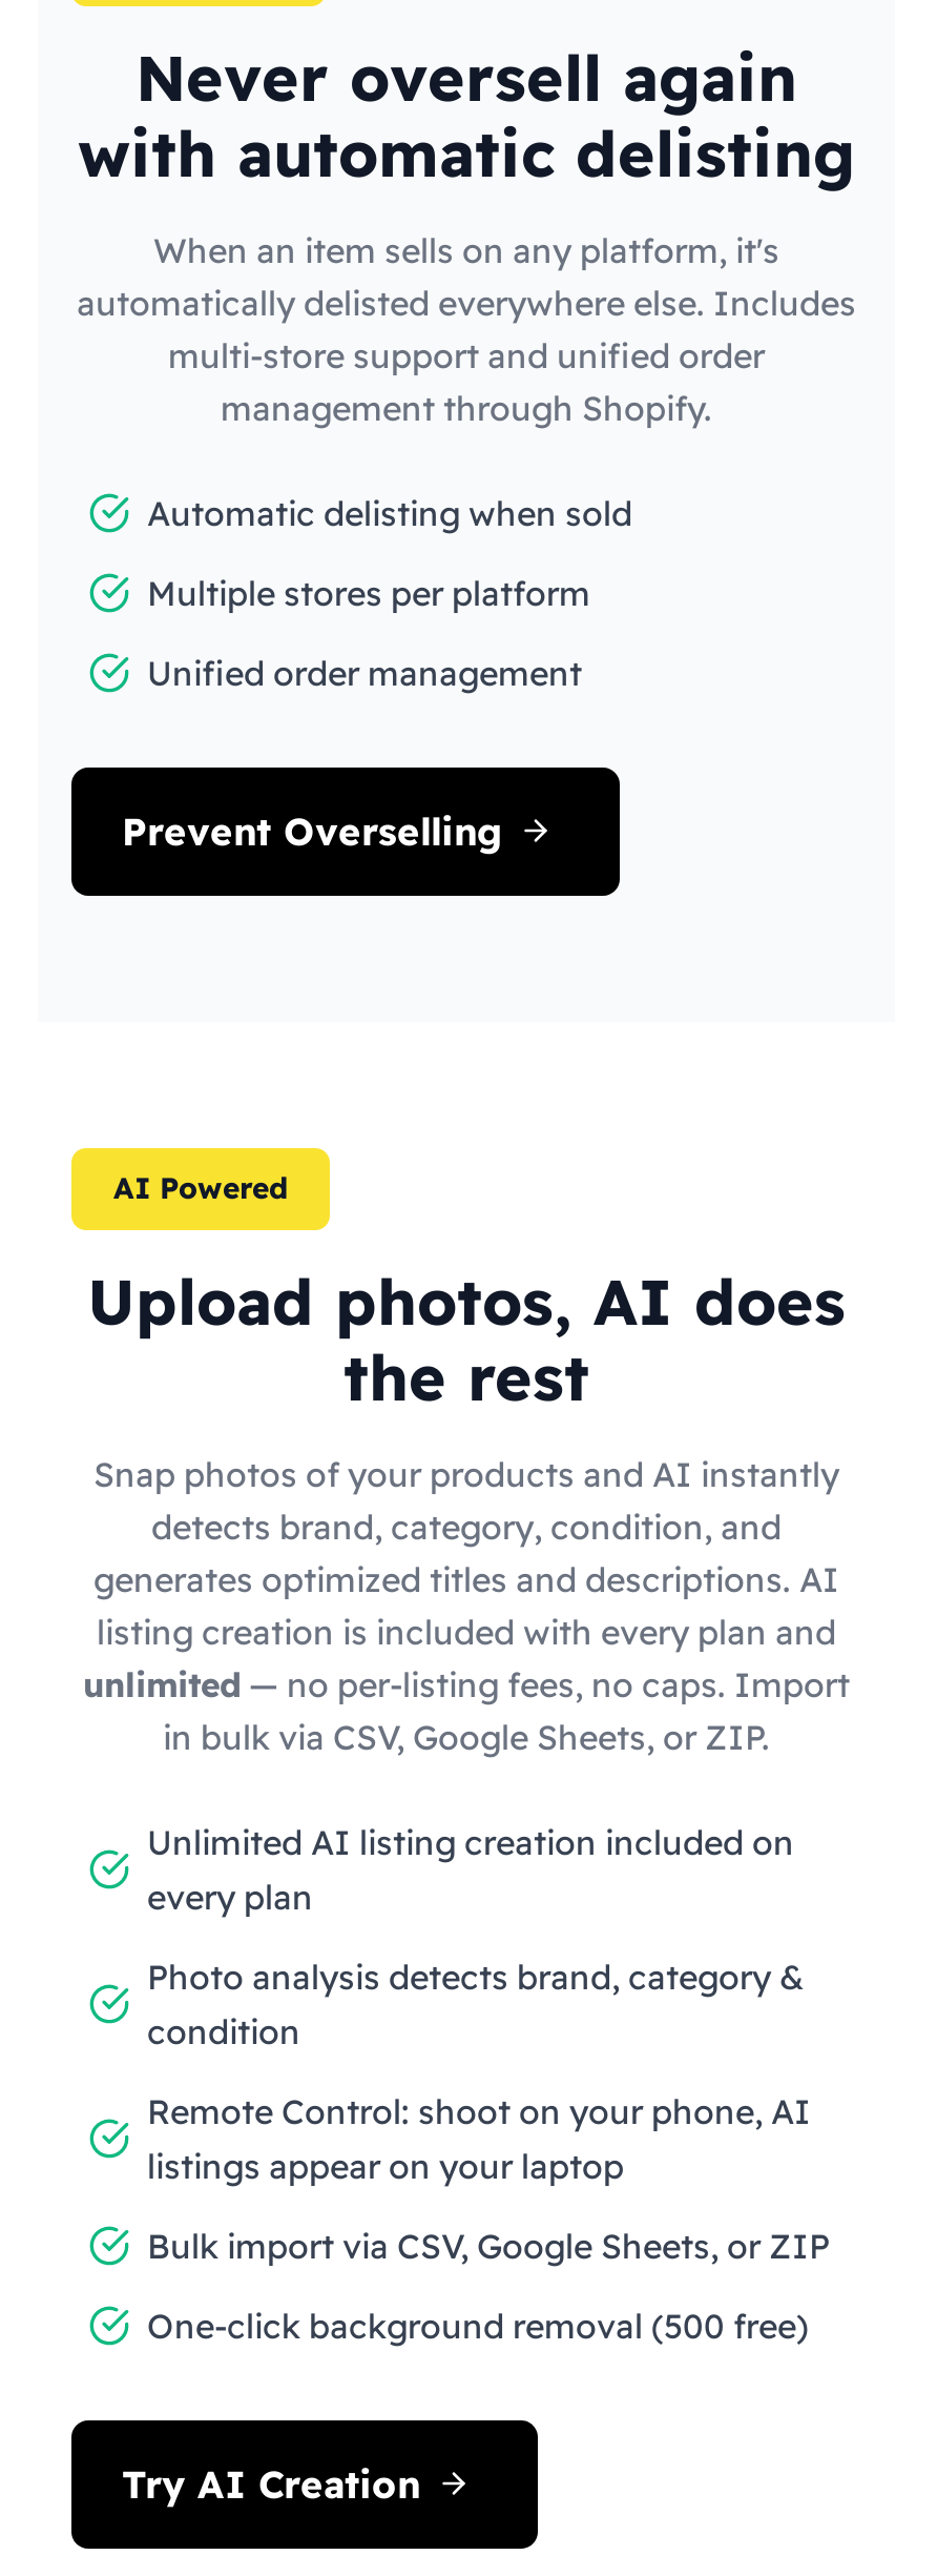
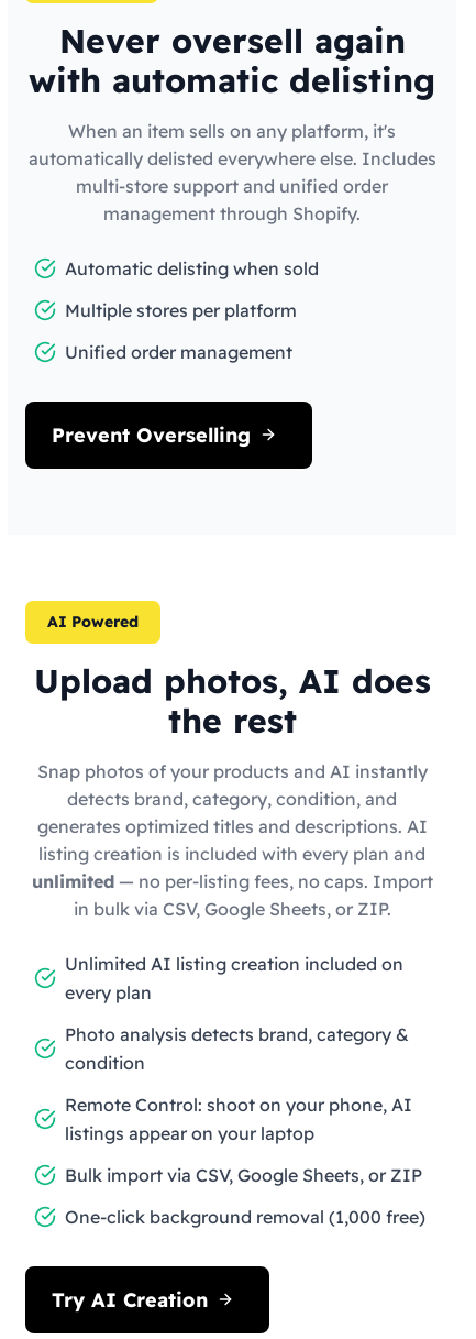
[147,2305,809,2347] One-click background removal (500 free) -> [65,1206,425,1228] One-click background removal (1,000 free)

